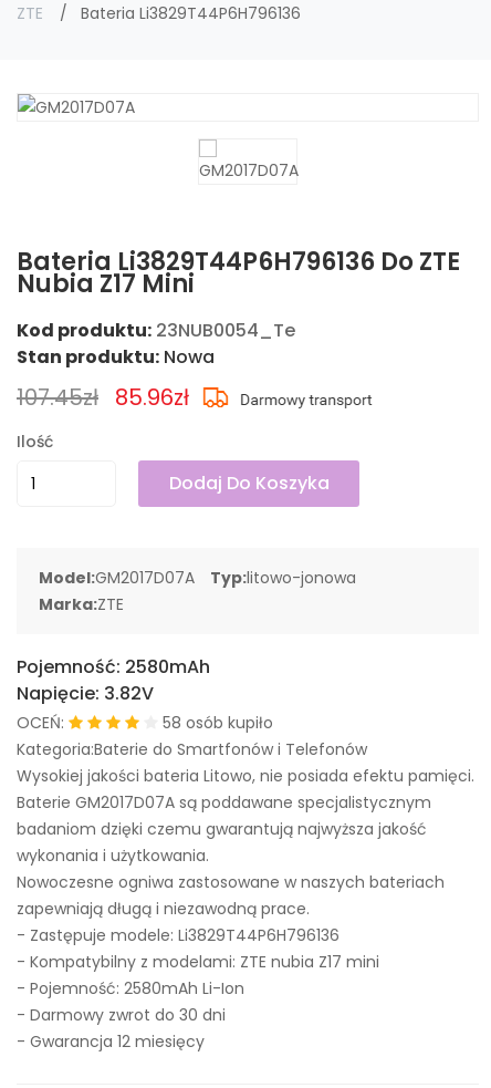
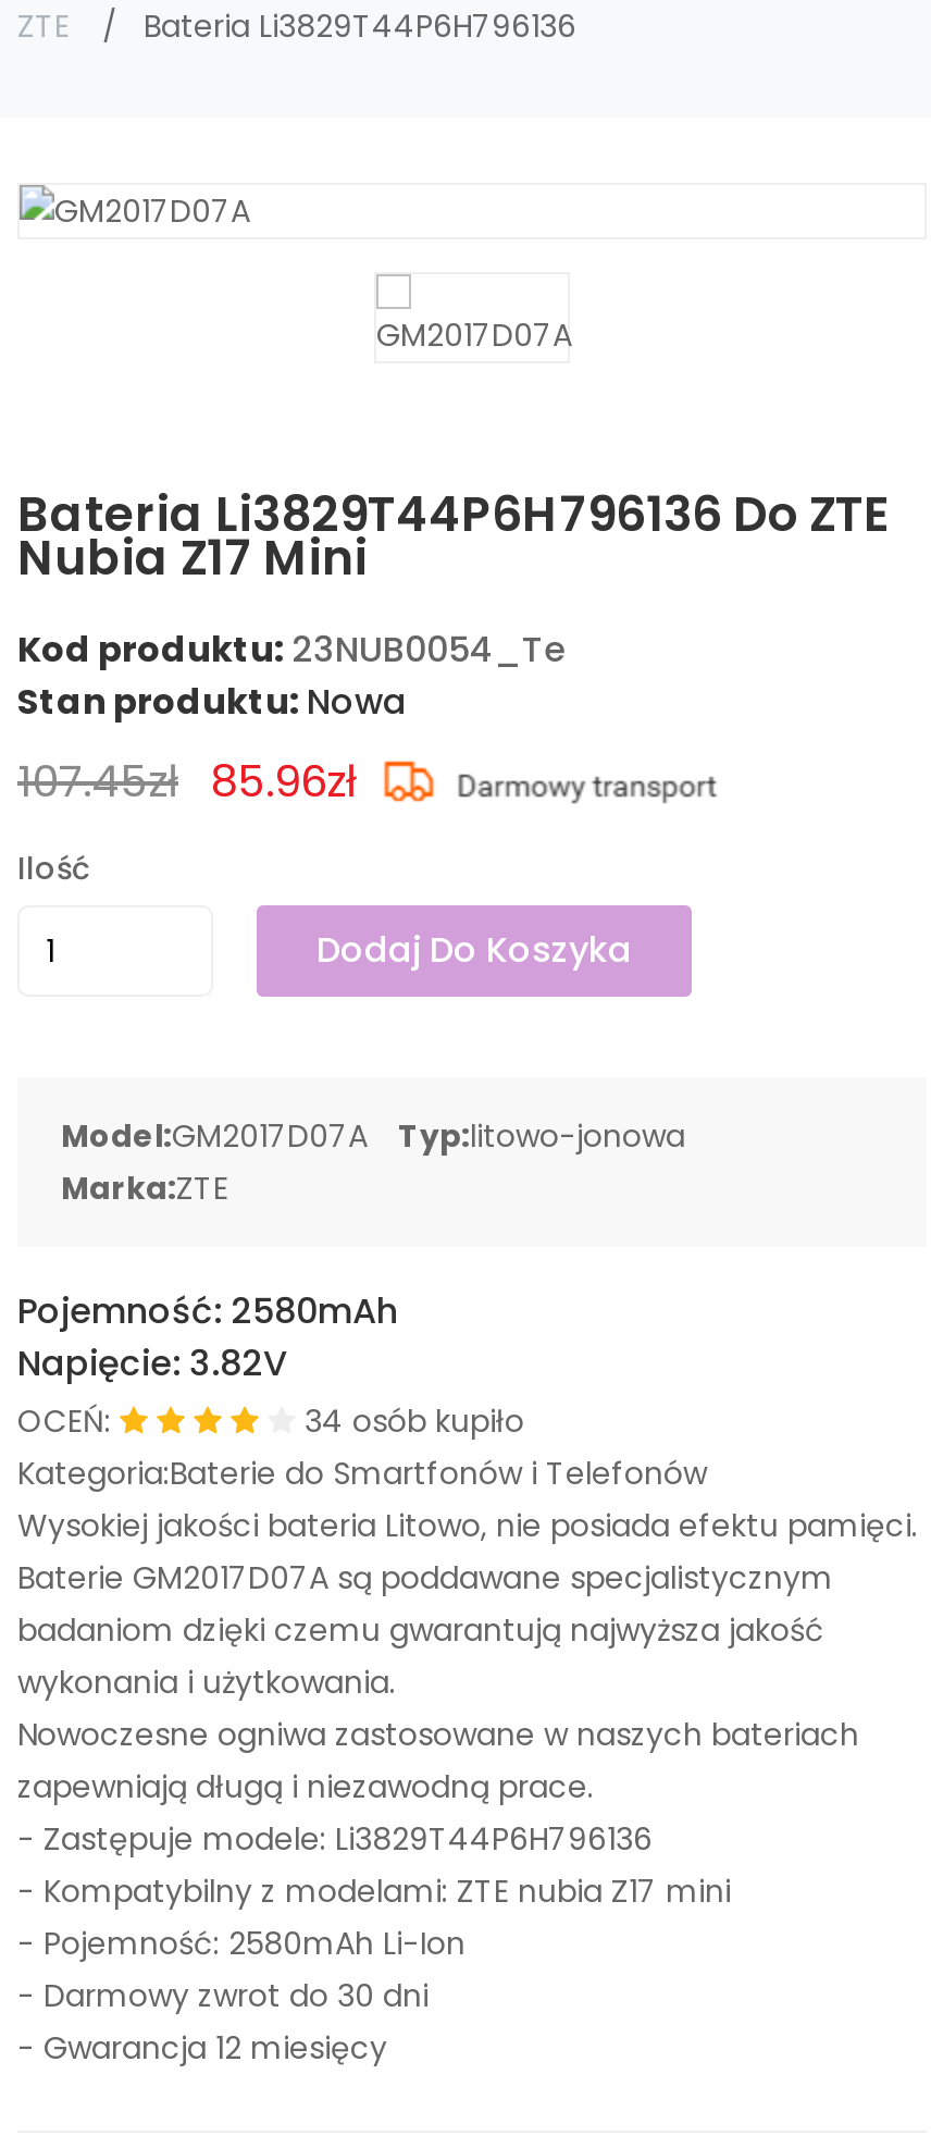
[163,712,273,734] 58 osób kupiło -> [305,1399,524,1443] 34 osób kupiło

